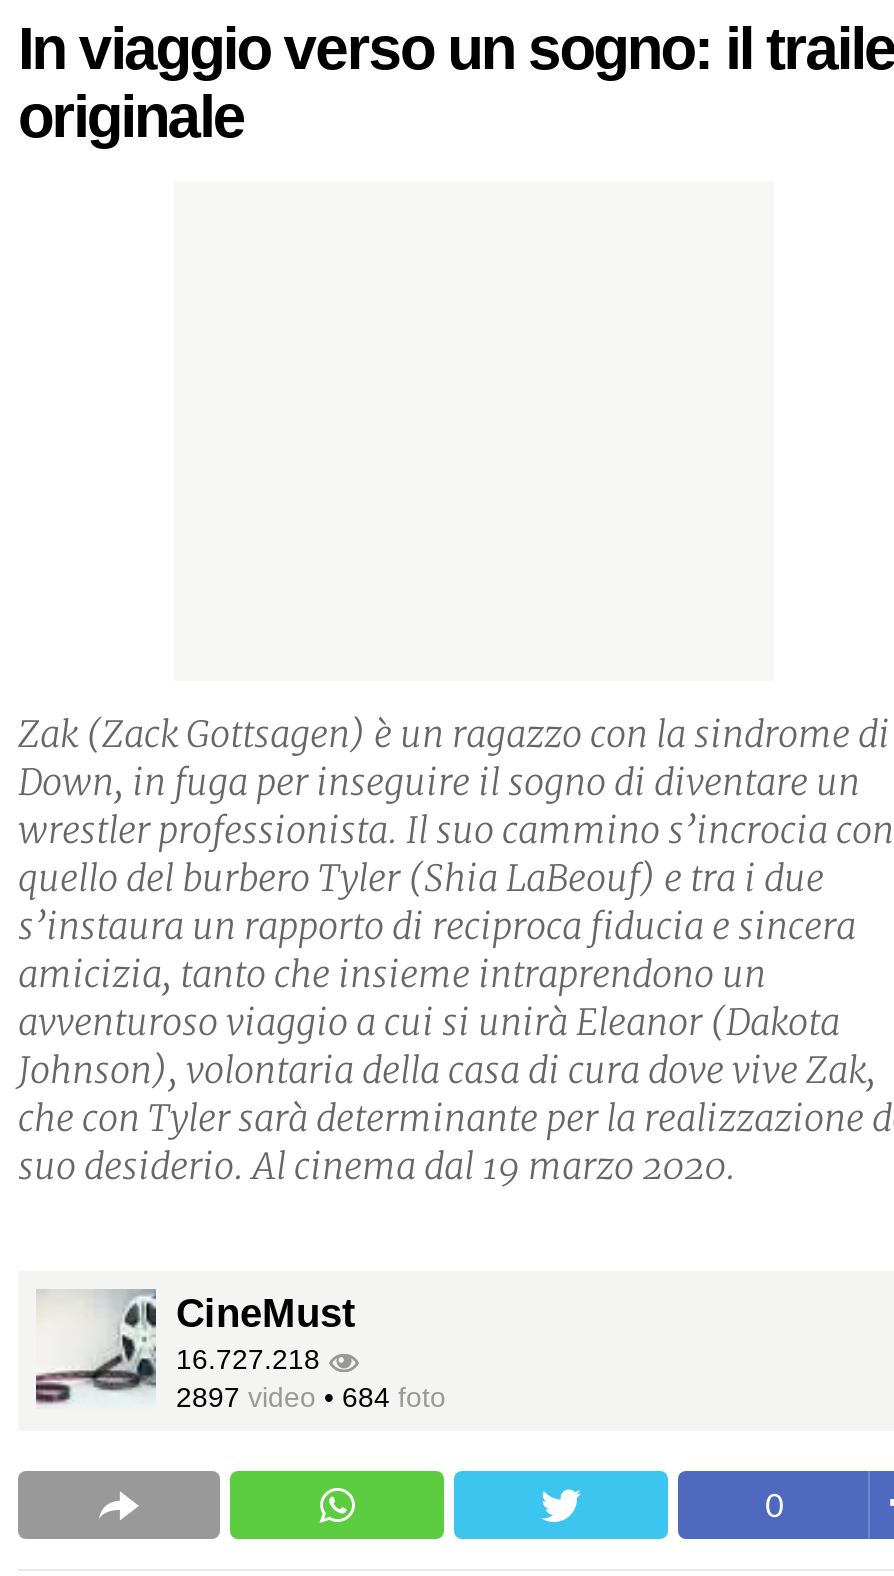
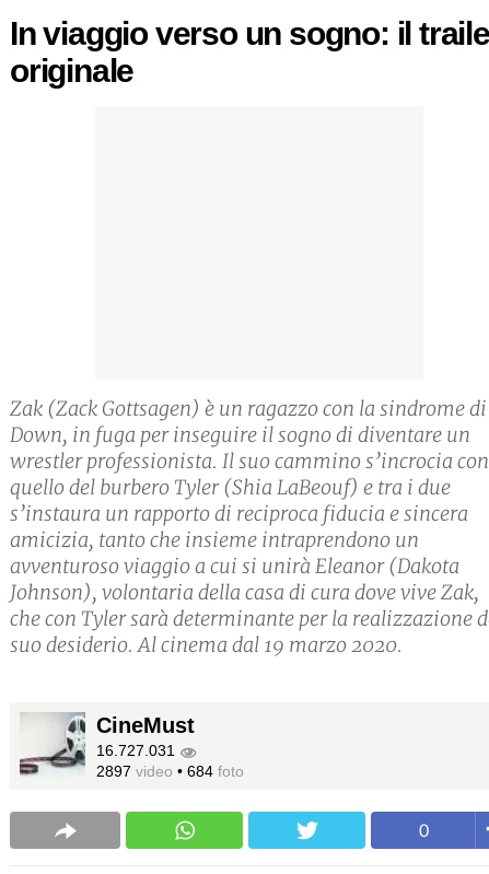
[176,1344,320,1376] 16.727.218 -> [96,742,175,759] 16.727.031

